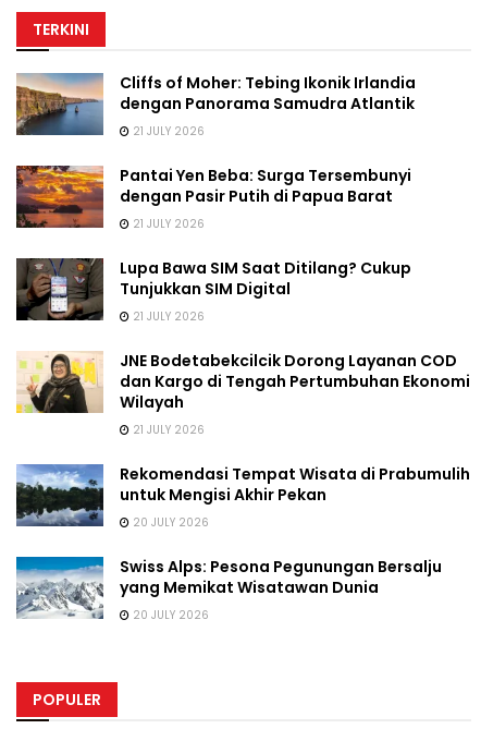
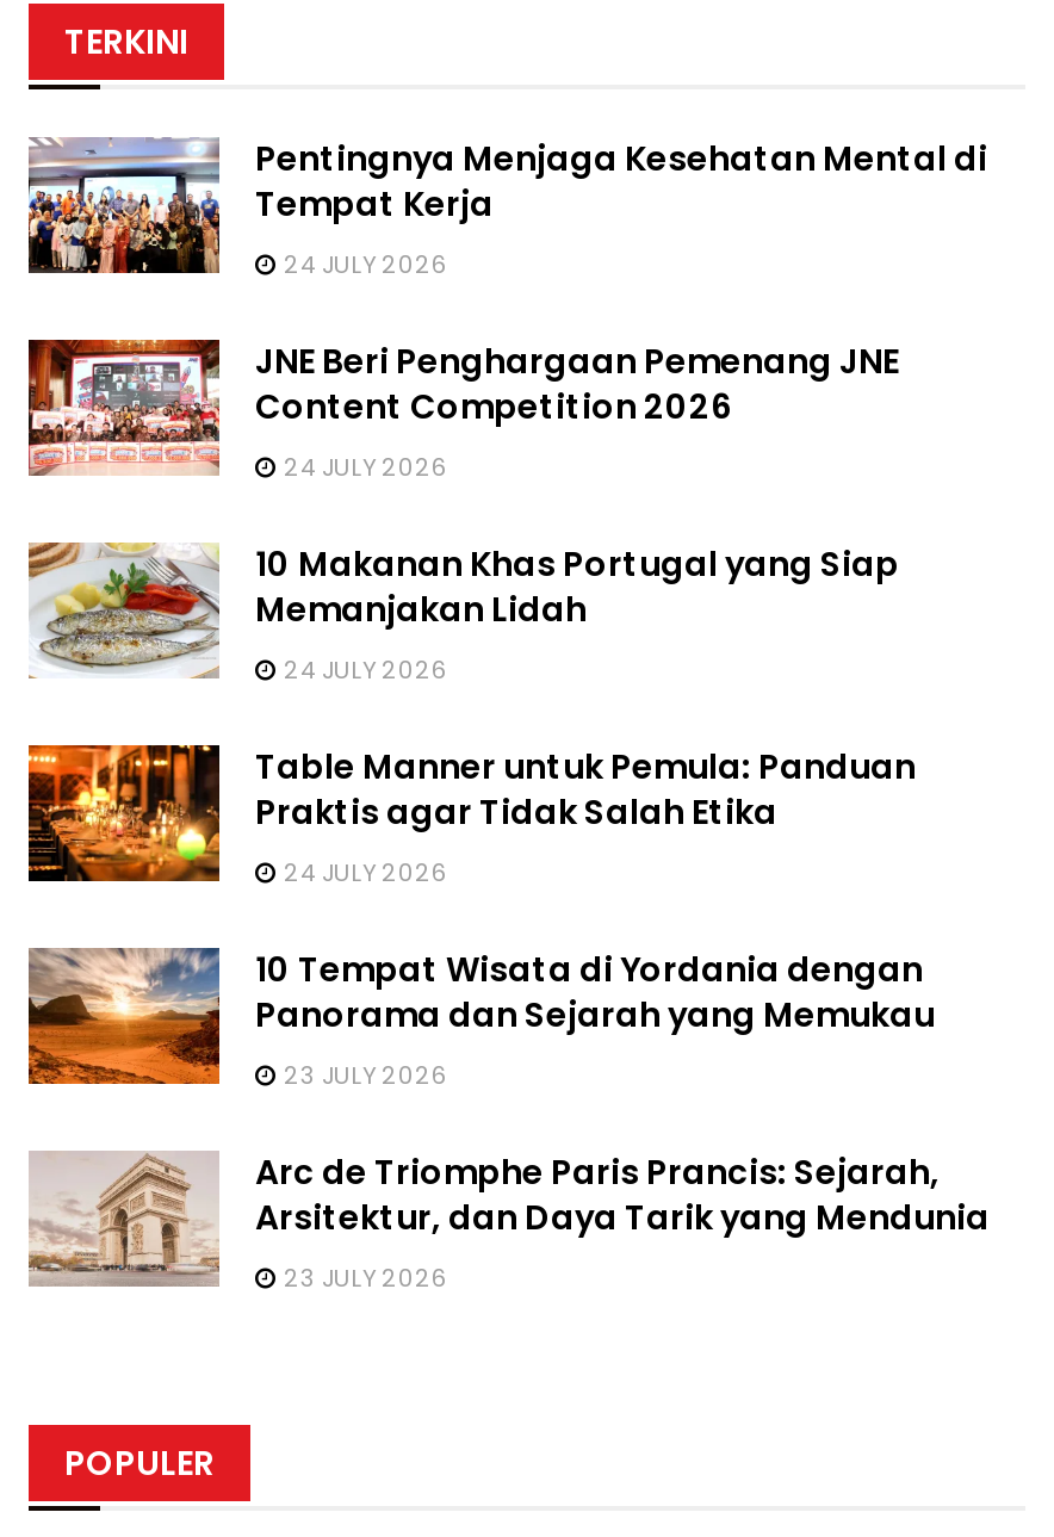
[15,72,416,139] [image] | Cliffs of Moher: Tebing Ikonik Irlandia | dengan Panorama Samudra Atlantik | 21 JULY 2026 -> [26,135,987,283] [image] | Pentingnya Menjaga Kesehatan Mental di | Tempat Kerja | 24 JULY 2026
[16,165,411,232] [image] | Pantai Yen Beba: Surga Tersembunyi | dengan Pasir Putih di Papua Barat | 21 JULY 2026 -> [26,337,899,485] [image] | JNE Beri Penghargaan Pemenang JNE | Content Competition 2026 | 24 JULY 2026
[15,257,411,325] [image] | Lupa Bawa SIM Saat Ditilang? Cukup | Tunjukkan SIM Digital | 21 JULY 2026 -> [26,540,899,688] [image] | 10 Makanan Khas Portugal yang Siap | Memanjakan Lidah | 24 JULY 2026
[15,350,470,438] [image] | JNE Bodetabekcilcik Dorong Layanan COD | dan Kargo di Tengah Pertumbuhan Ekonomi | Wilayah | 21 JULY 2026 -> [26,743,916,891] [image] | Table Manner untuk Pemula: Panduan | Praktis agar Tidak Salah Etika | 24 JULY 2026
[15,463,470,531] [image] | Rekomendasi Tempat Wisata di Prabumulih | untuk Mengisi Akhir Pekan | 20 JULY 2026 -> [26,946,935,1093] [image] | 10 Tempat Wisata di Yordania dengan | Panorama dan Sejarah yang Memukau | 23 JULY 2026
[15,556,442,623] [image] | Swiss Alps: Pesona Pegunungan Bersalju | yang Memikat Wisatawan Dunia | 20 JULY 2026 -> [29,1148,990,1296] [image] | Arc de Triomphe Paris Prancis: Sejarah, | Arsitektur, dan Daya Tarik yang Mendunia | 23 JULY 2026

